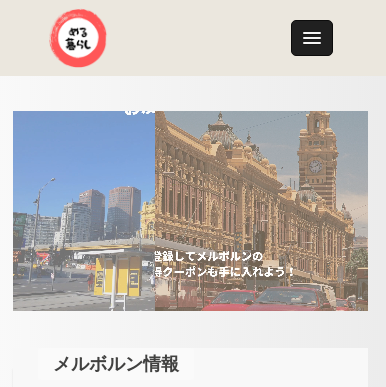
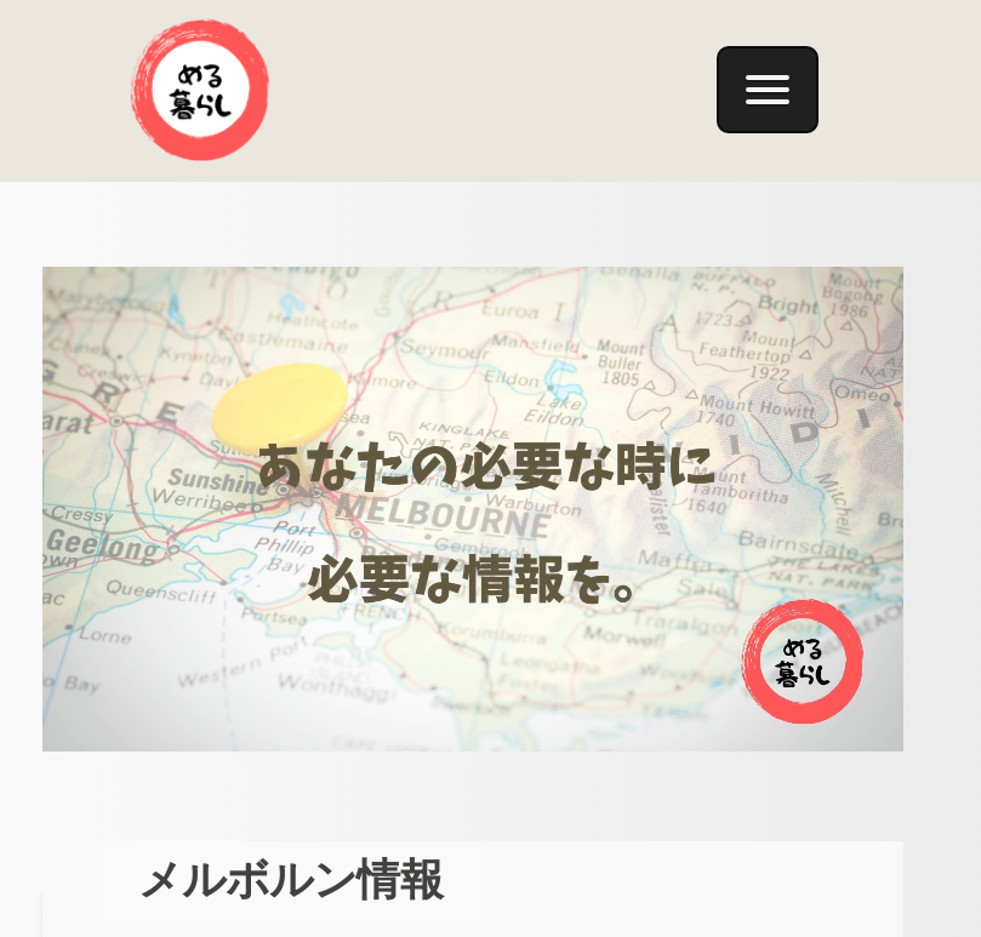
[12,110,368,312] [image] -> [42,267,903,752] [image]

